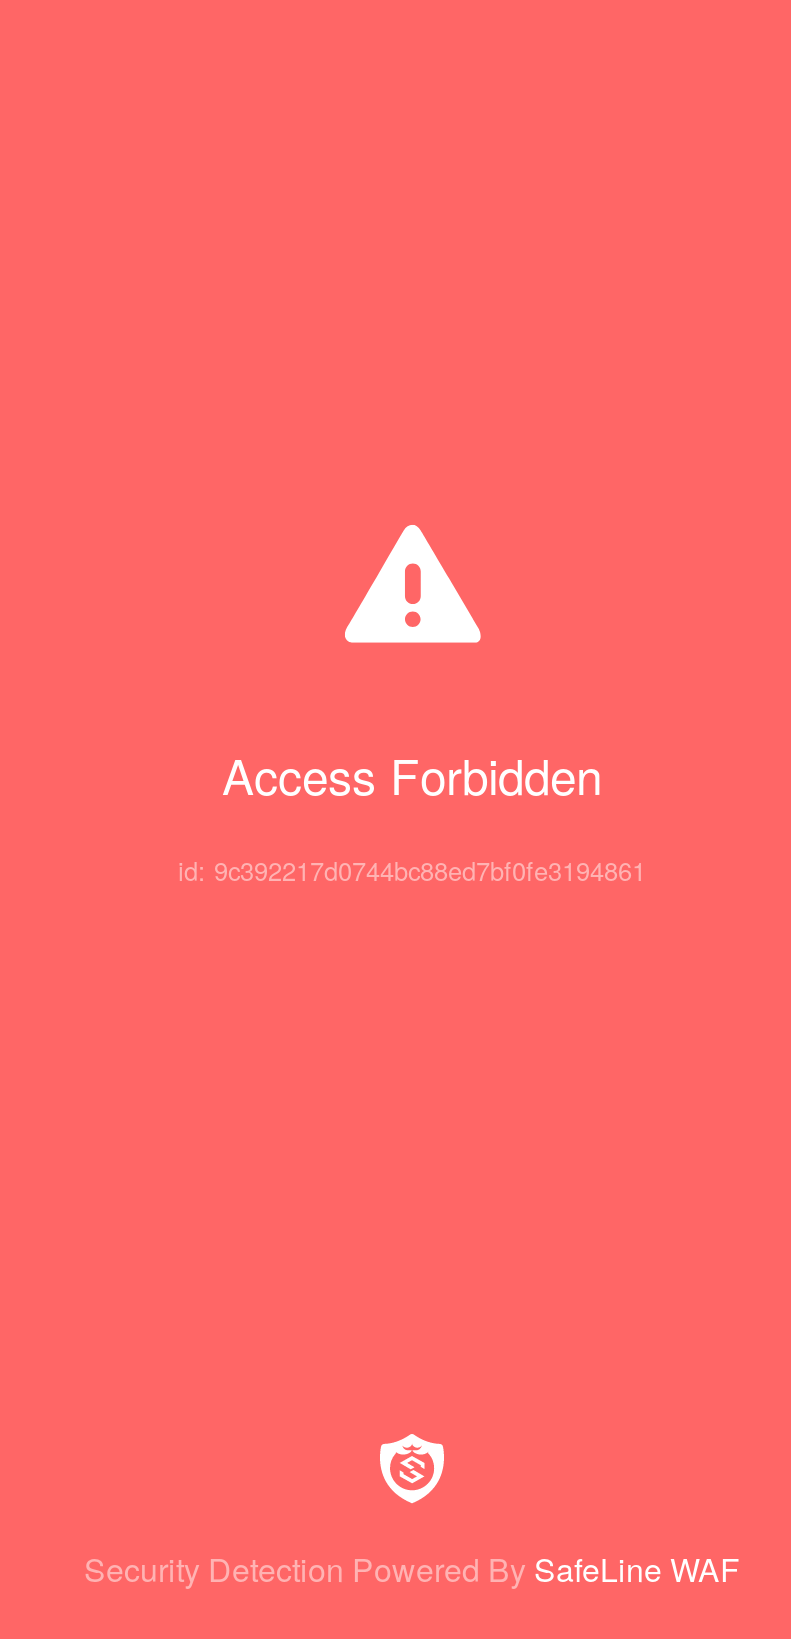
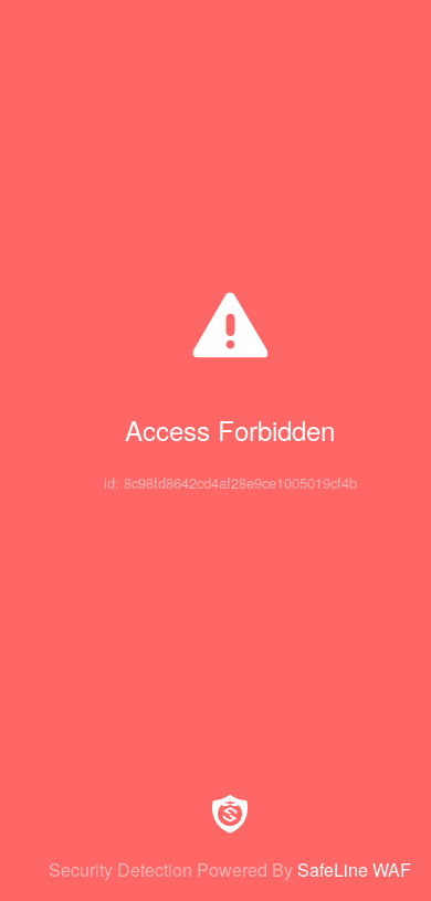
[178,851,646,889] id: 9c392217d0744bc88ed7bf0fe3194861 -> [103,472,356,494] id: 8c98fd8642cd4af28e9ce1005019cf4b

